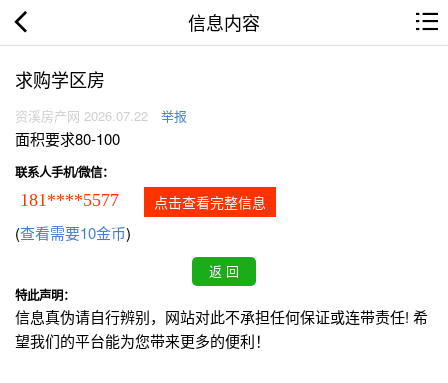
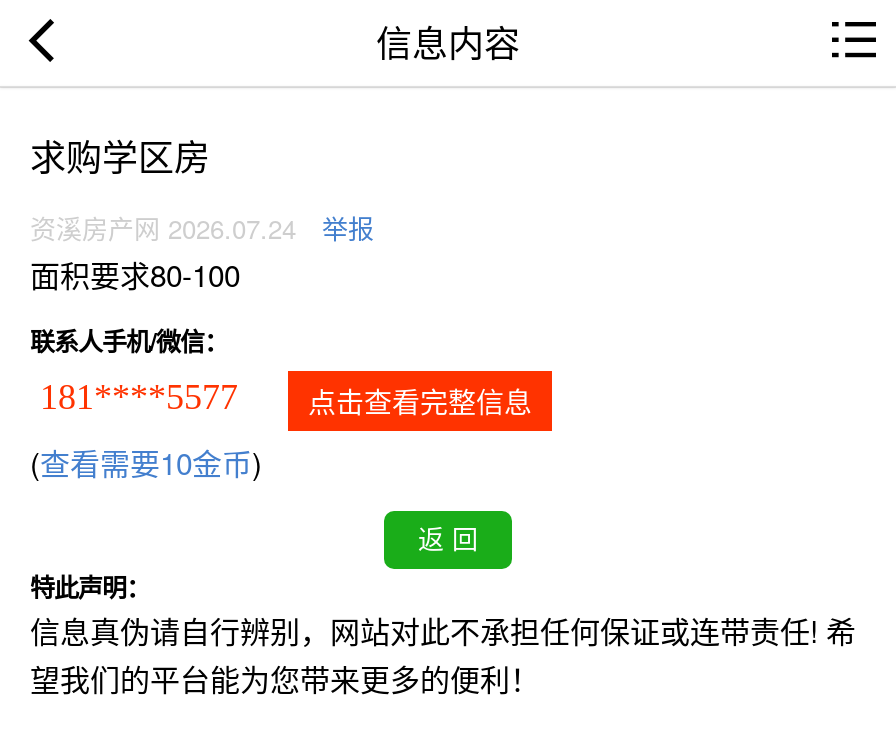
[15,106,187,125] 资溪房产网 2026.07.22 举报 -> [30,209,374,247] 资溪房产网 2026.07.24 举报

